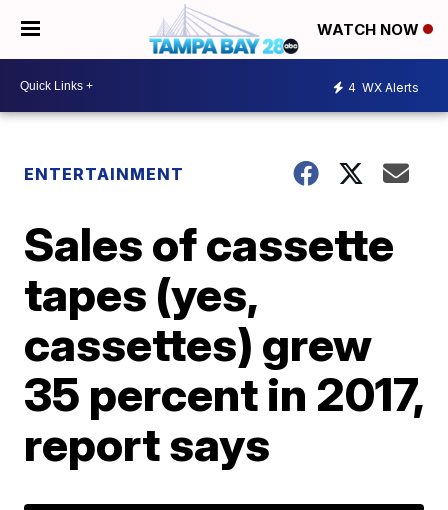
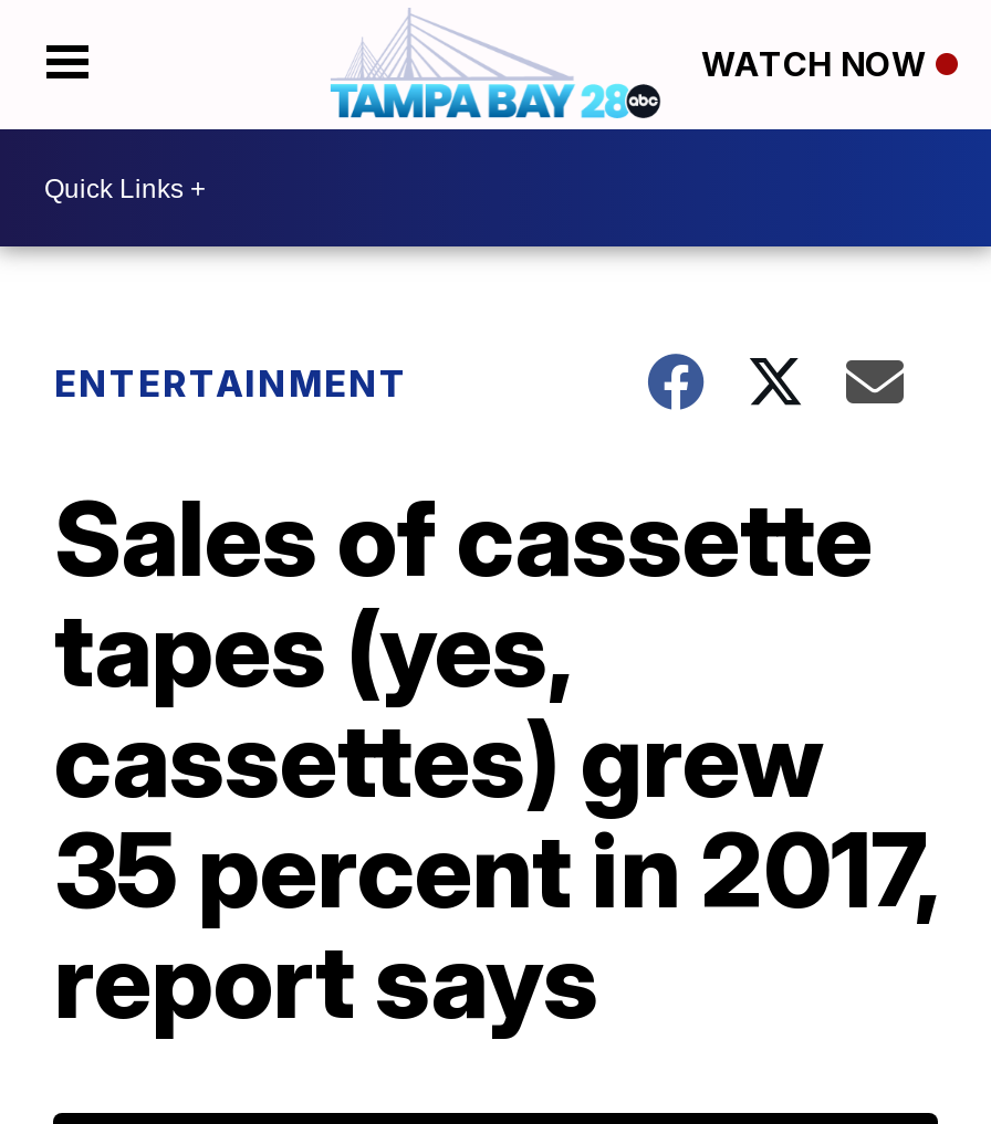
[348,79,419,94] 4 WX Alerts -> none

